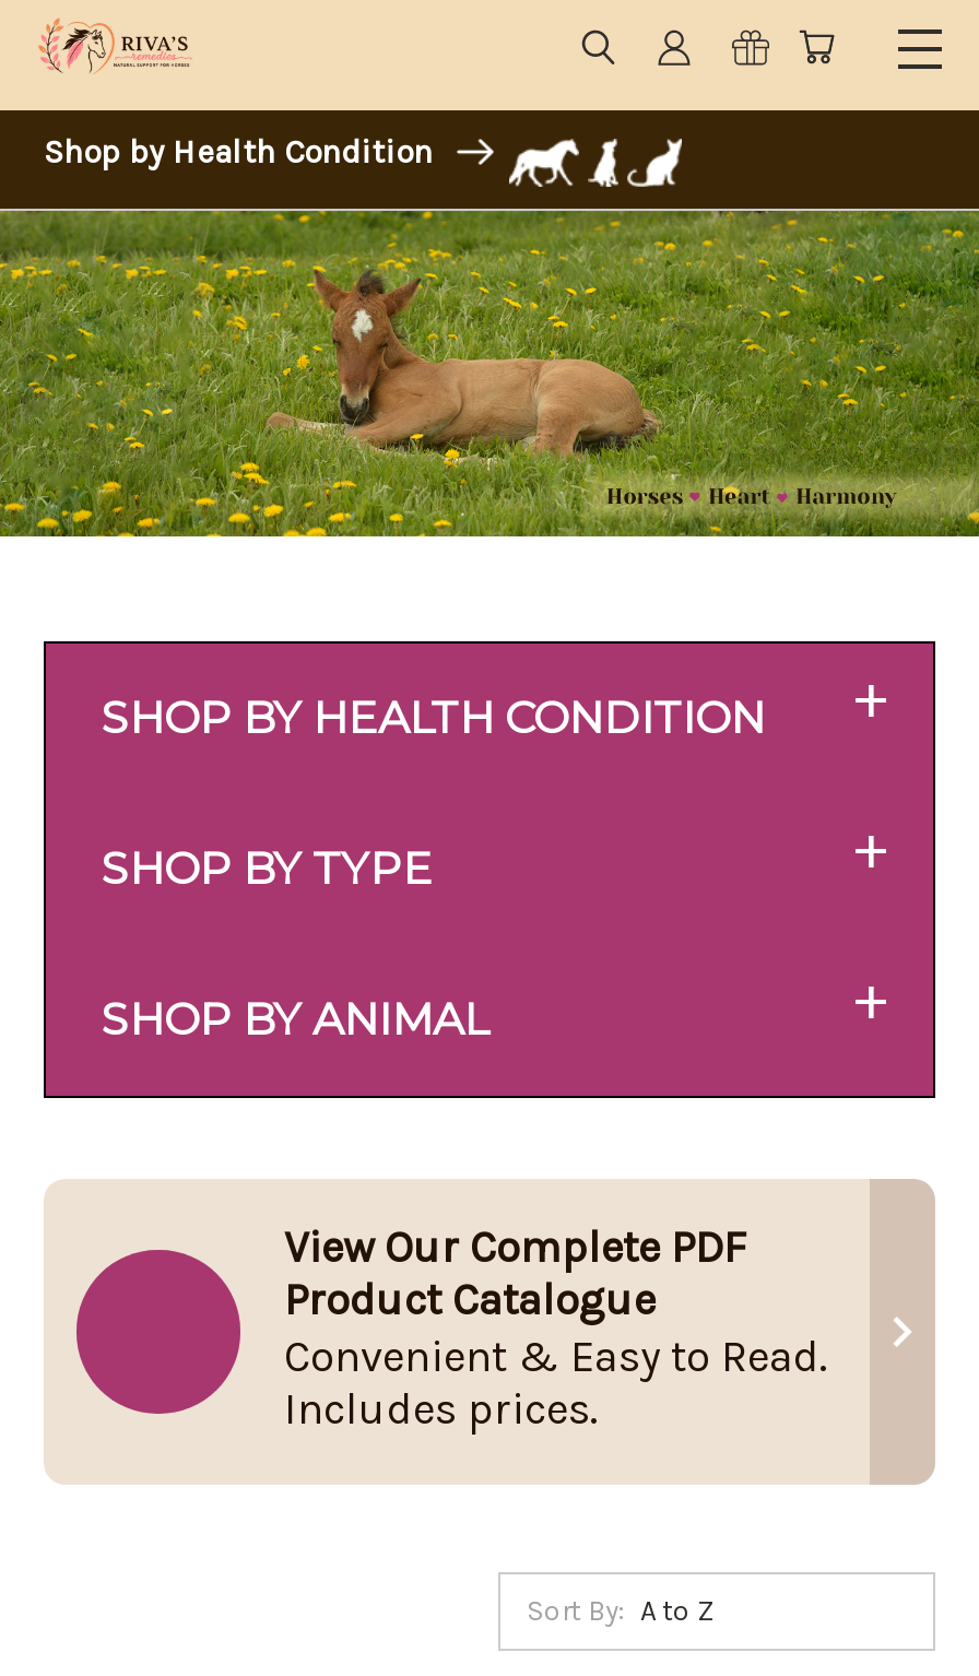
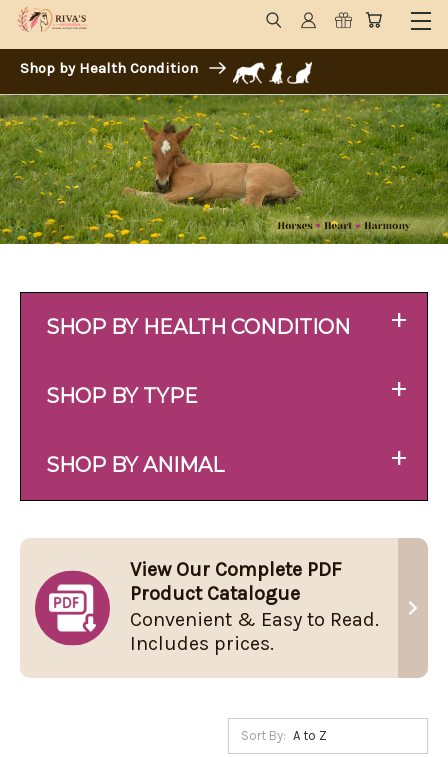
none -> [48,583,97,633] [image]

